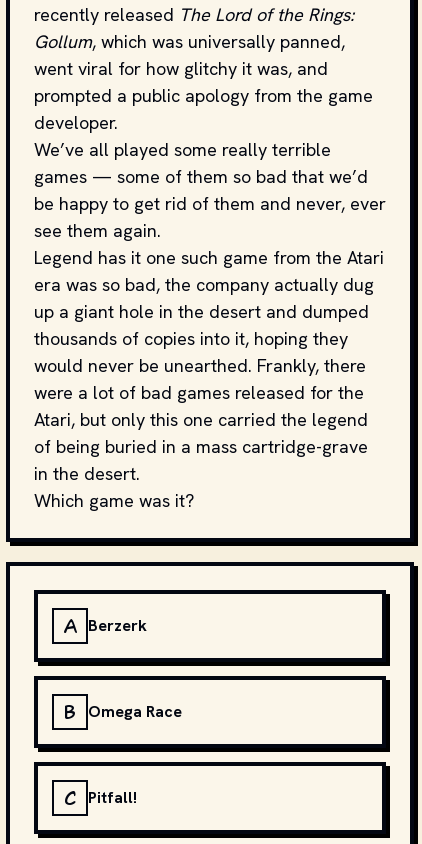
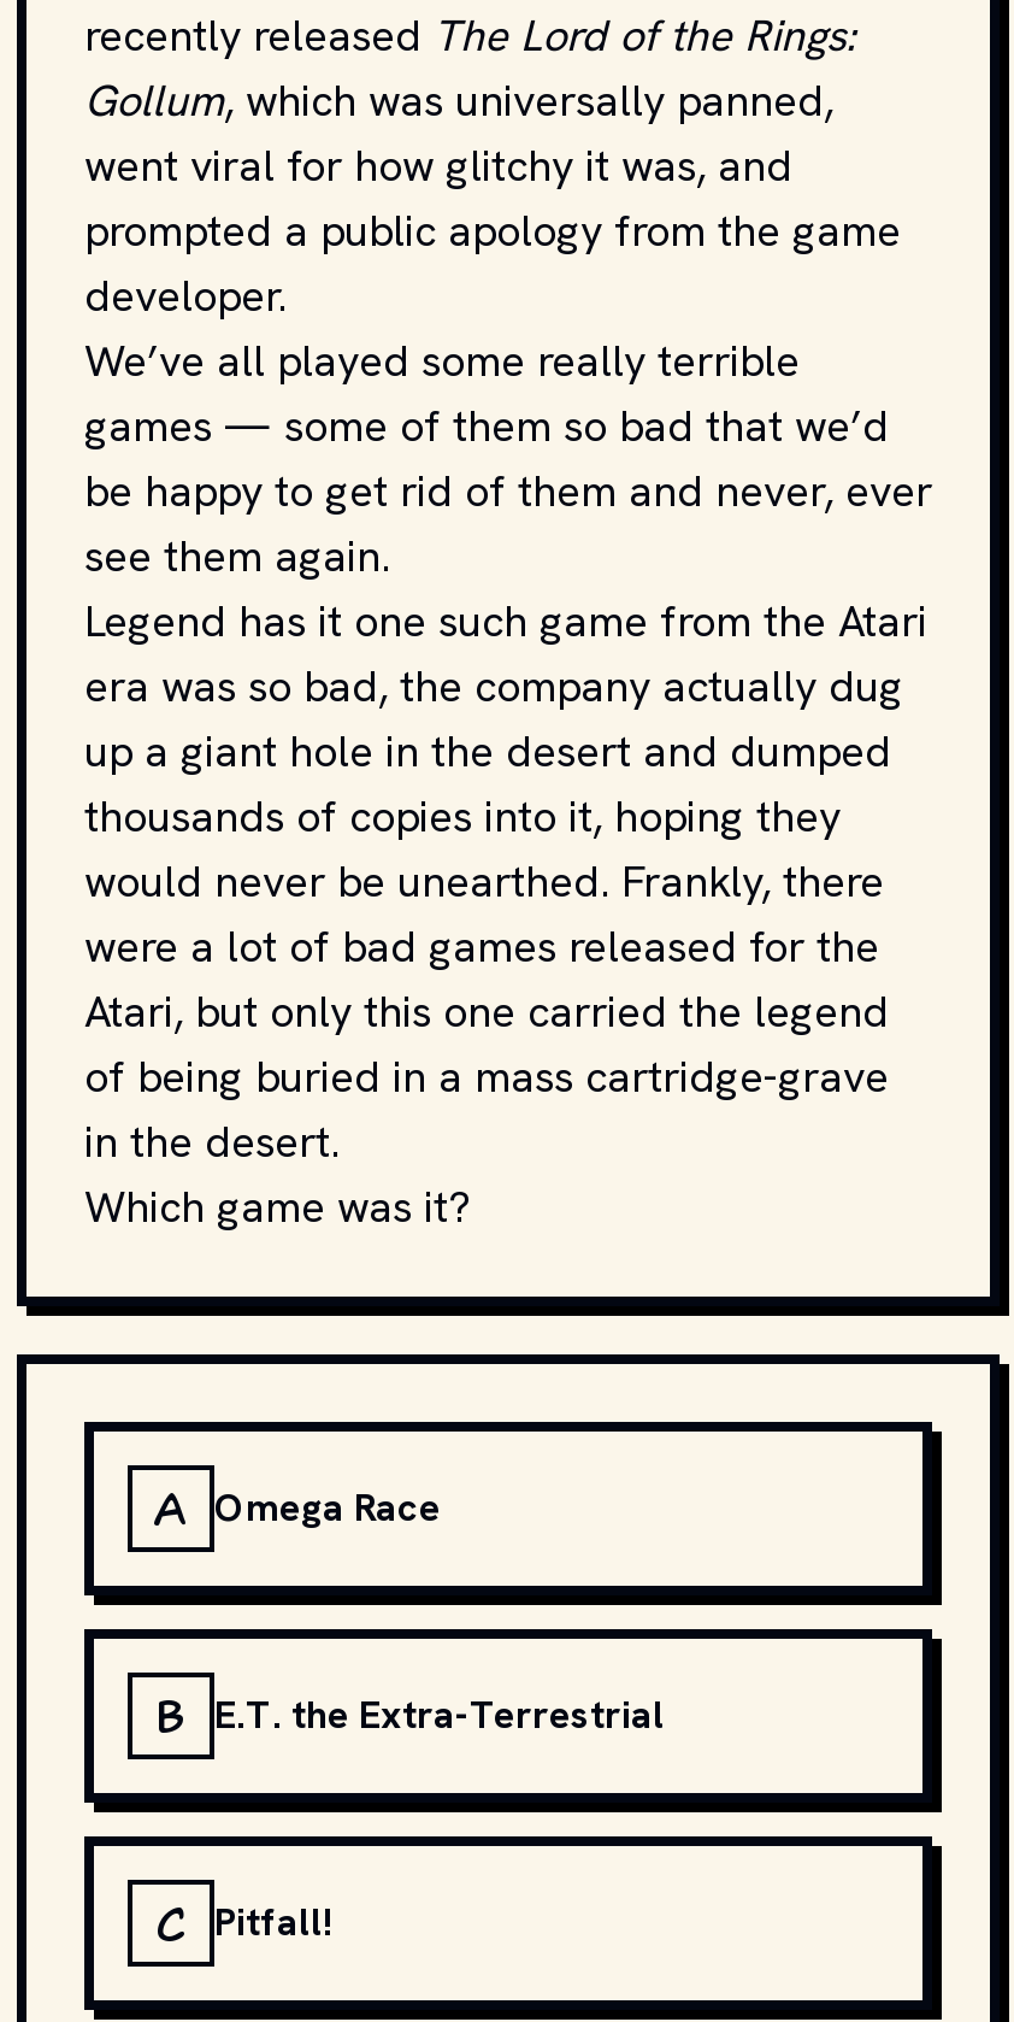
[62,613,147,639] A Berzerk -> [153,1477,441,1540] A Omega Race
[64,699,182,725] B Omega Race -> [157,1685,665,1747] B E.T. the Extra-Terrestrial

